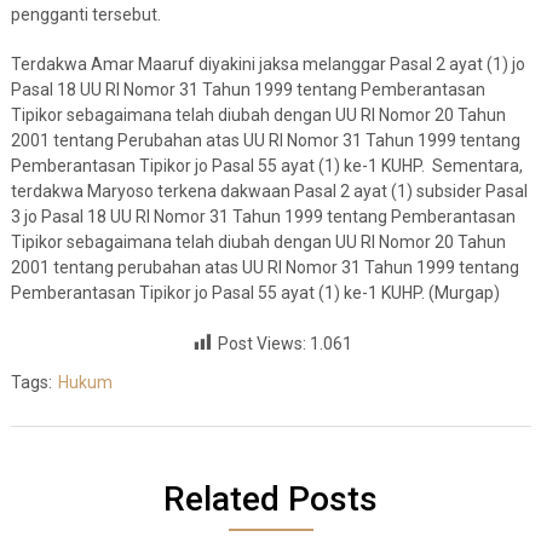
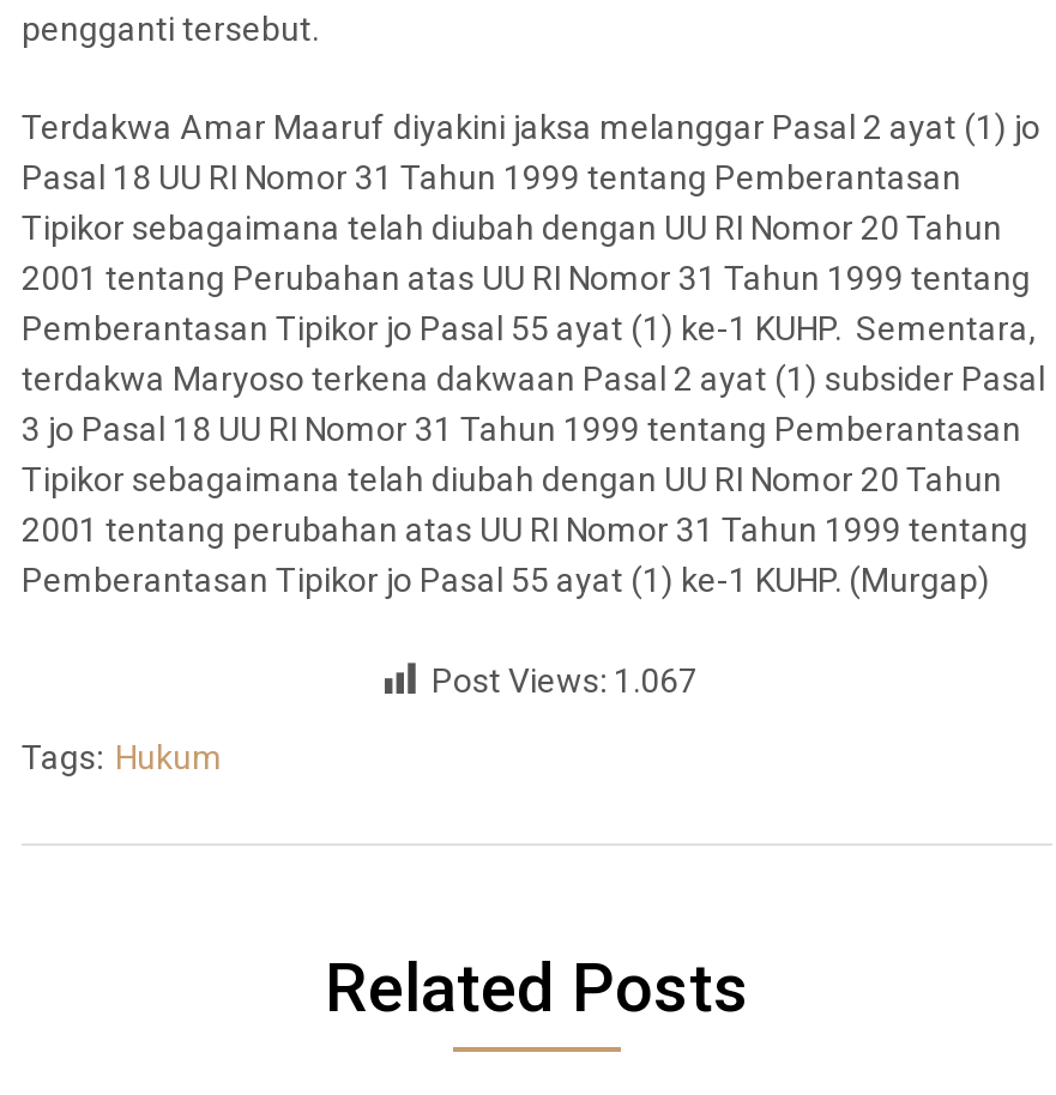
[218,333,352,353] Post Views: 1.061 -> [432,660,698,698] Post Views: 1.067

